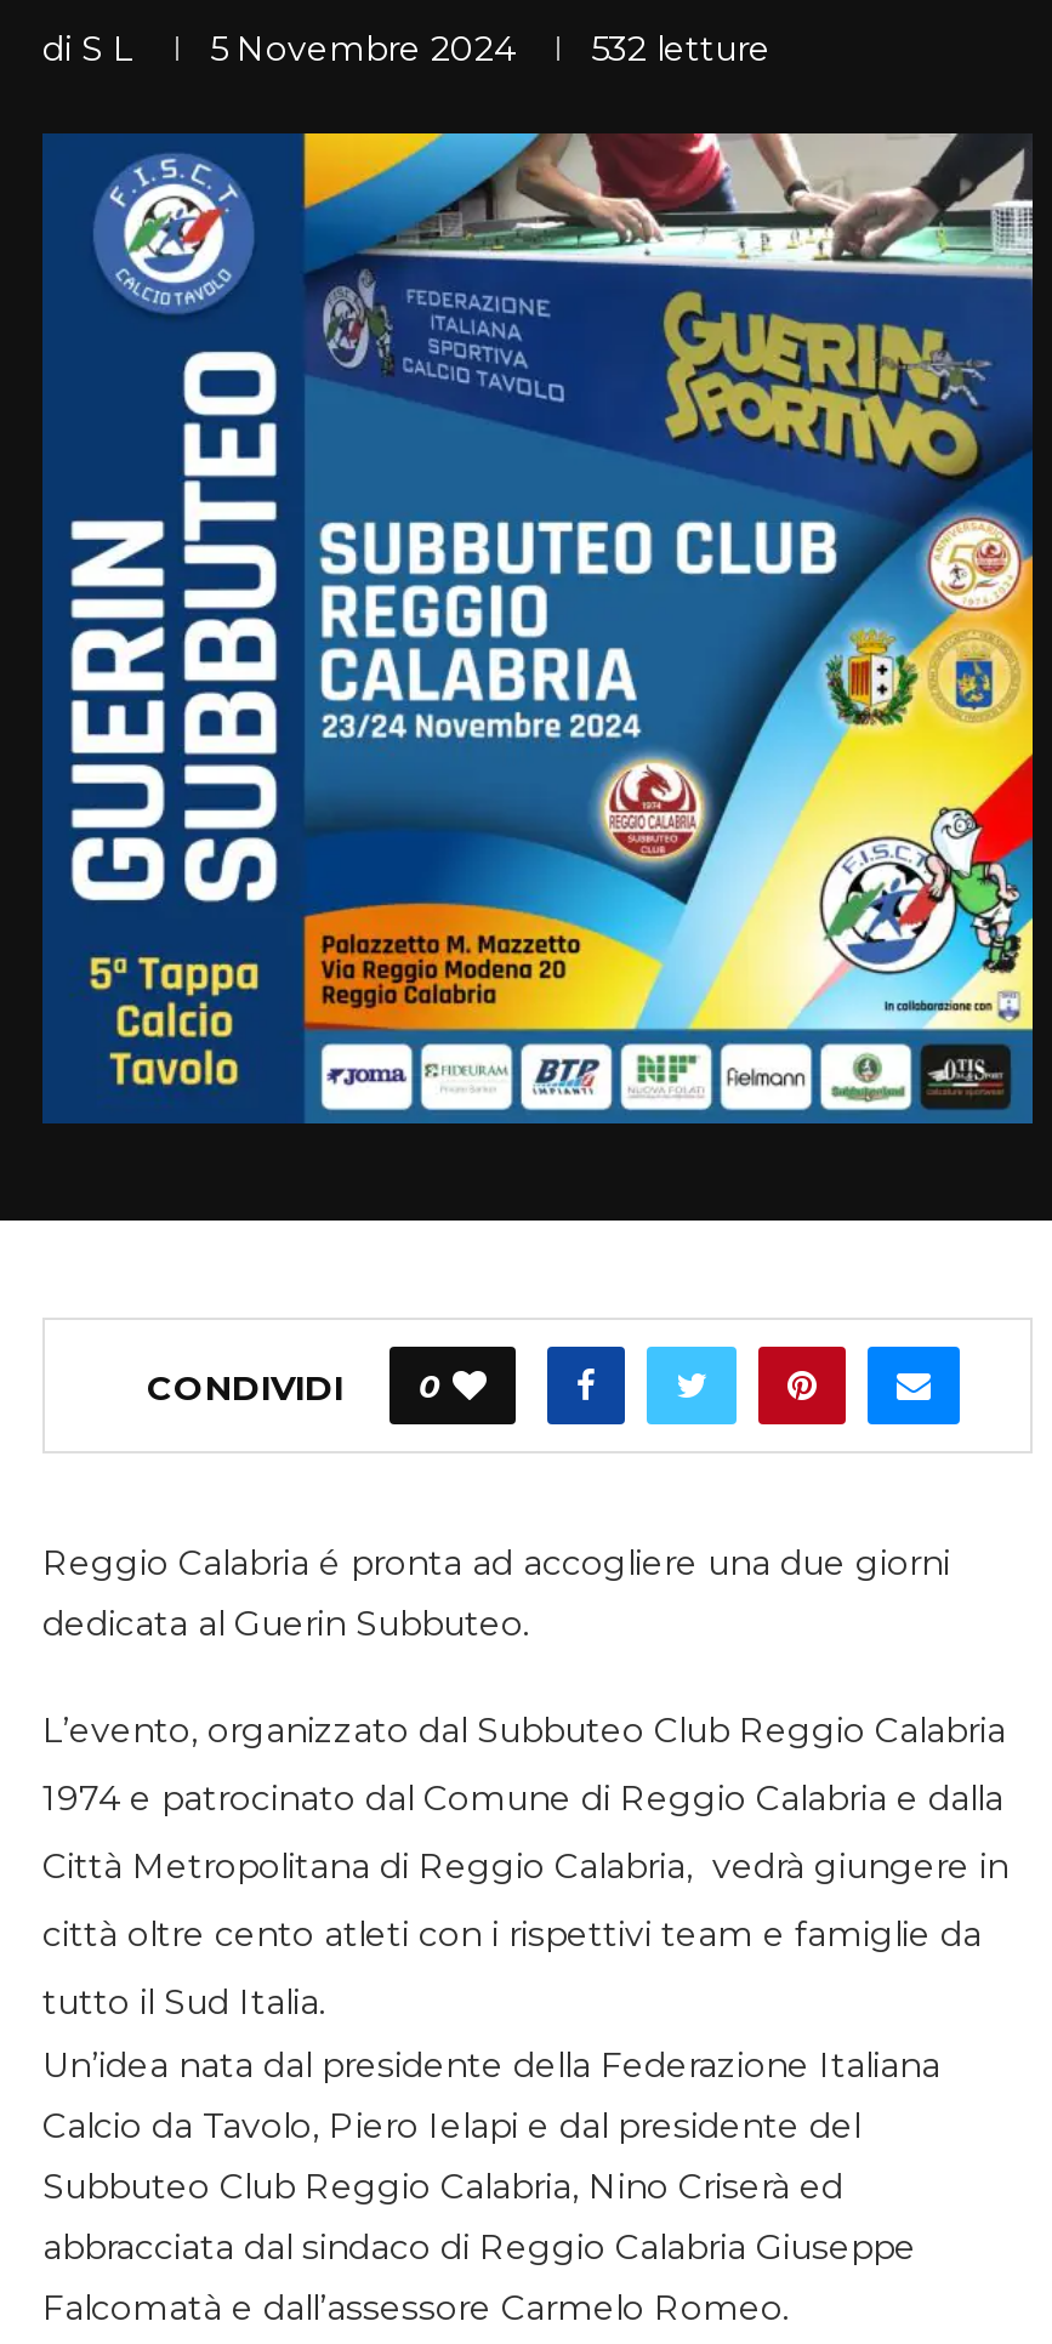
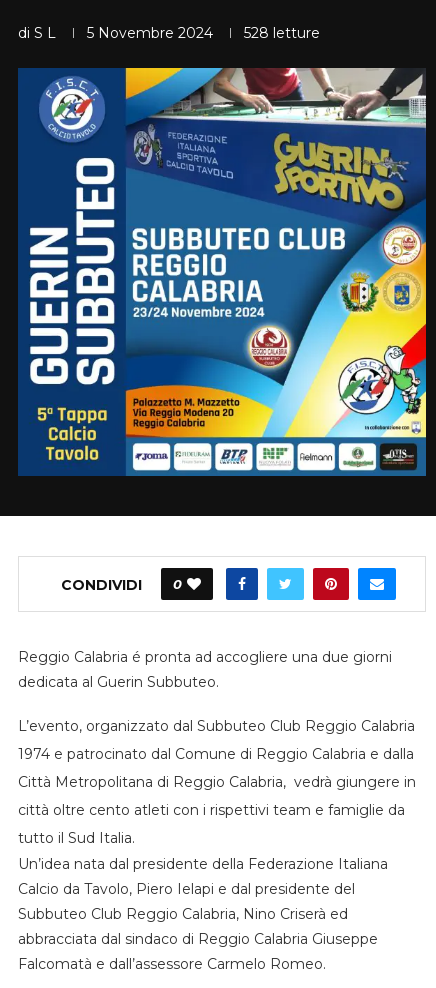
[42,27,770,70] di S L 5 Novembre 2024 532 letture -> [18,24,320,42] di S L 5 Novembre 2024 528 letture

